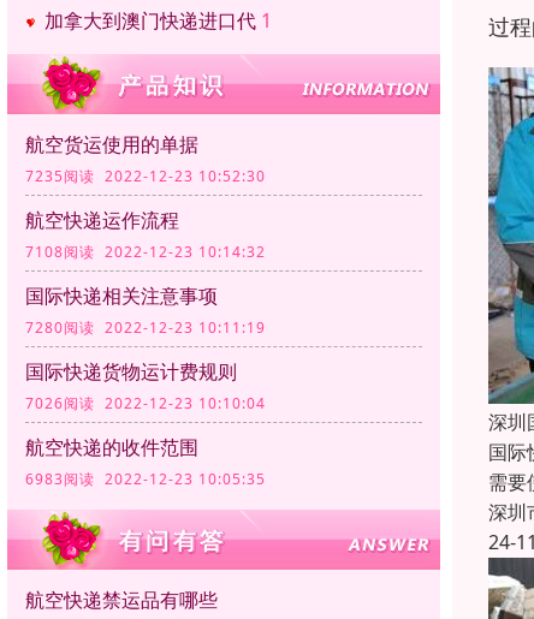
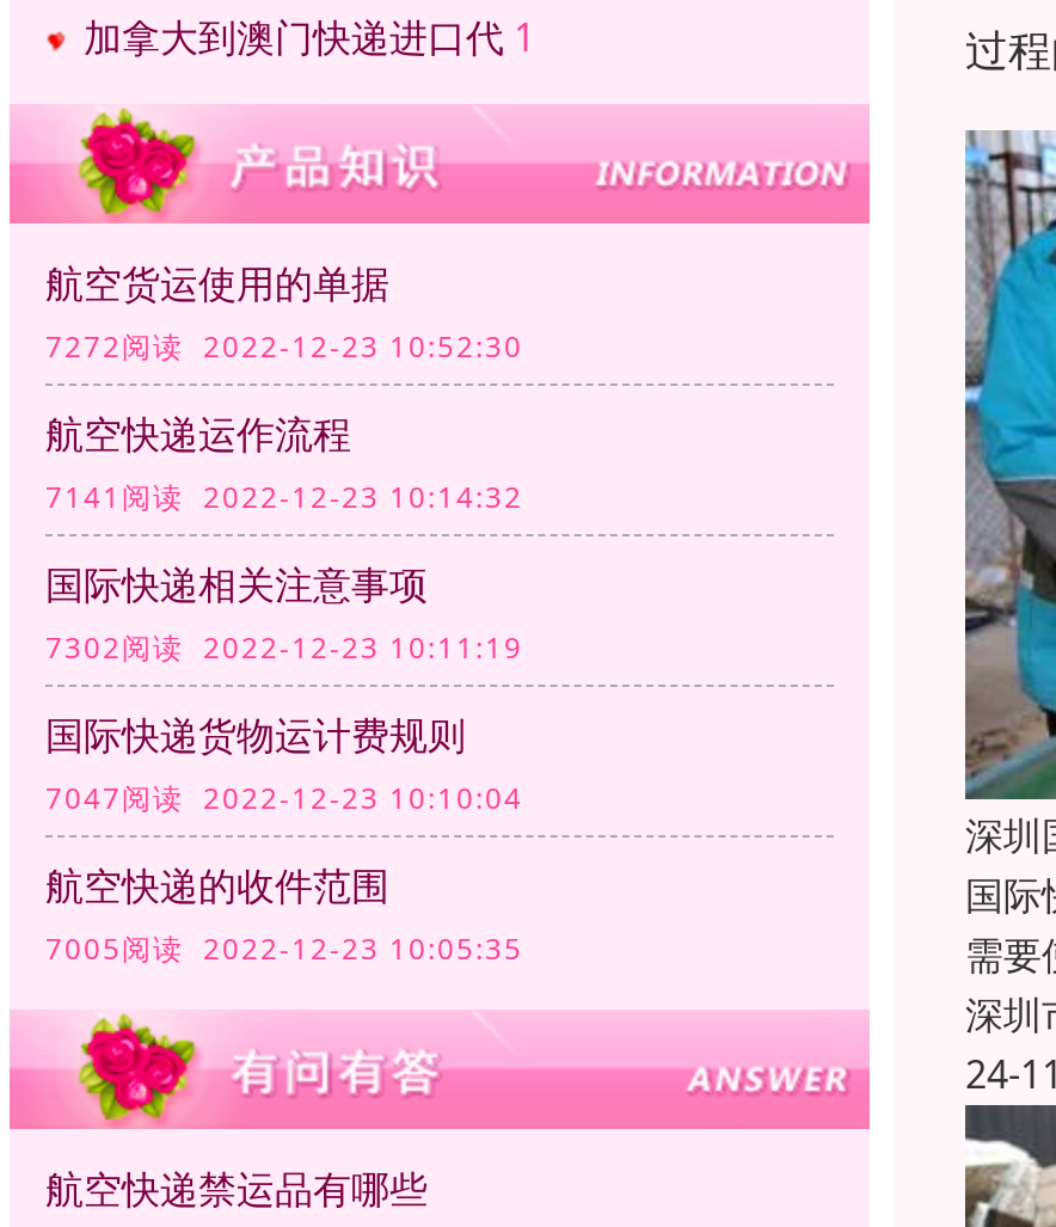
[25,166,266,187] 7235阅读 2022-12-23 10:52:30 -> [45,327,523,367] 7272阅读 2022-12-23 10:52:30
[25,242,266,262] 7108阅读 2022-12-23 10:14:32 -> [45,477,523,518] 7141阅读 2022-12-23 10:14:32
[25,318,266,338] 7280阅读 2022-12-23 10:11:19 -> [45,628,523,668] 7302阅读 2022-12-23 10:11:19
[25,393,266,414] 7026阅读 2022-12-23 10:10:04 -> [45,778,523,819] 7047阅读 2022-12-23 10:10:04
[25,469,266,489] 6983阅读 2022-12-23 10:05:35 -> [45,929,523,969] 7005阅读 2022-12-23 10:05:35

